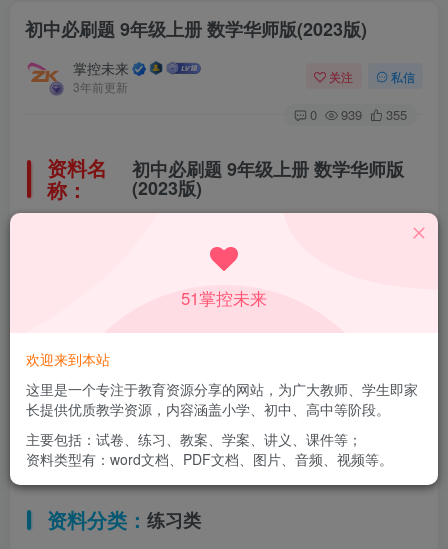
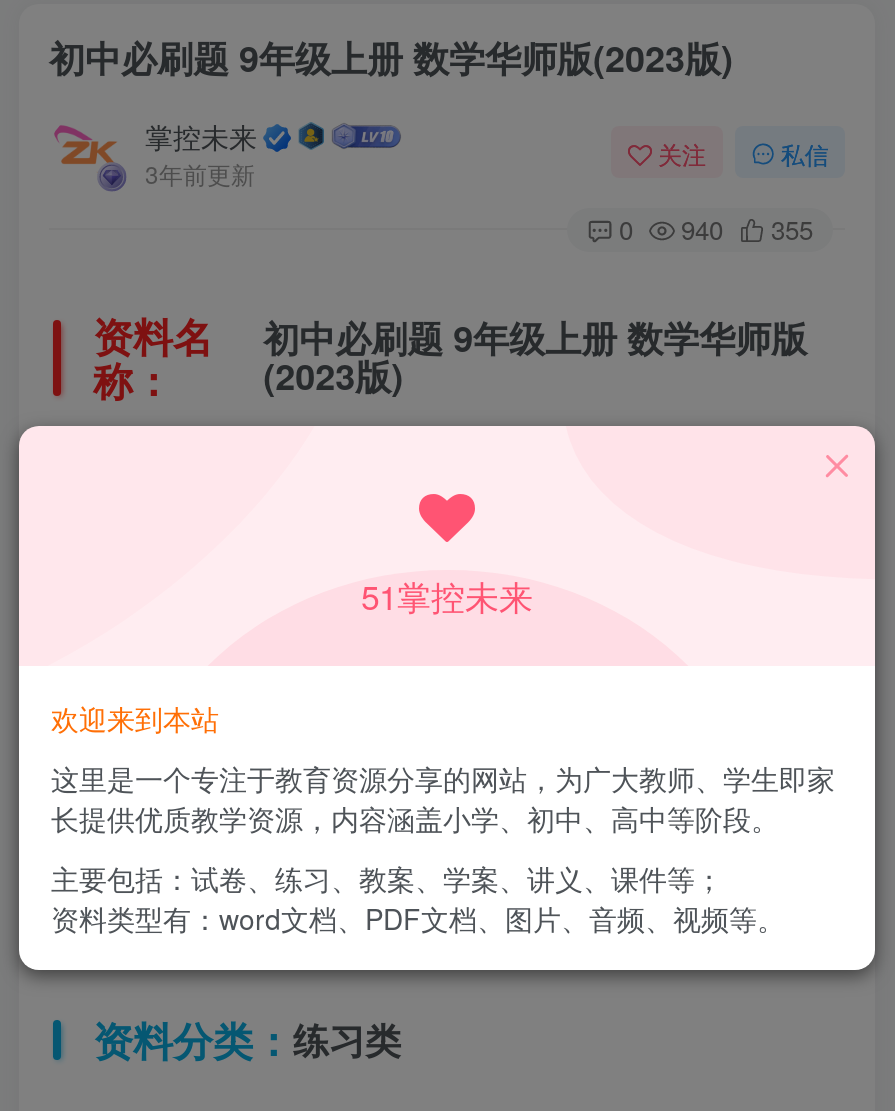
[310,105,407,124] 0 939 355 -> [619,210,813,248] 0 940 355

